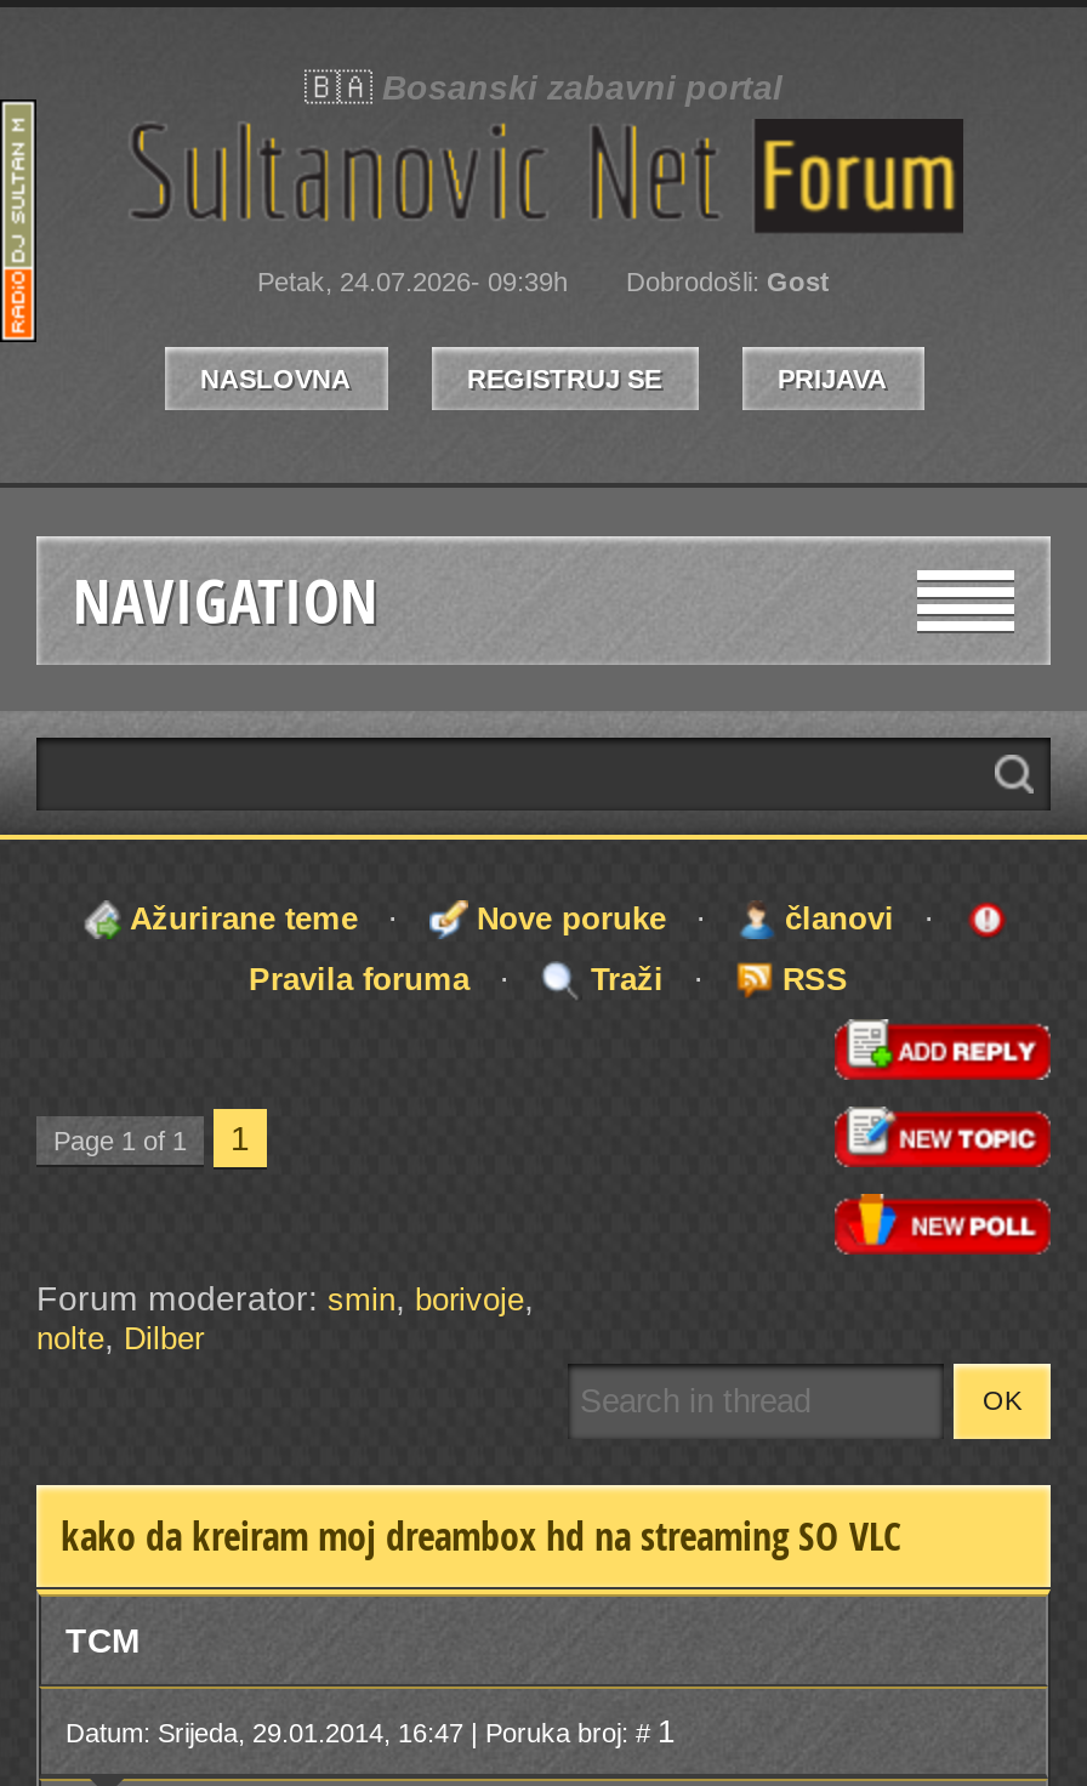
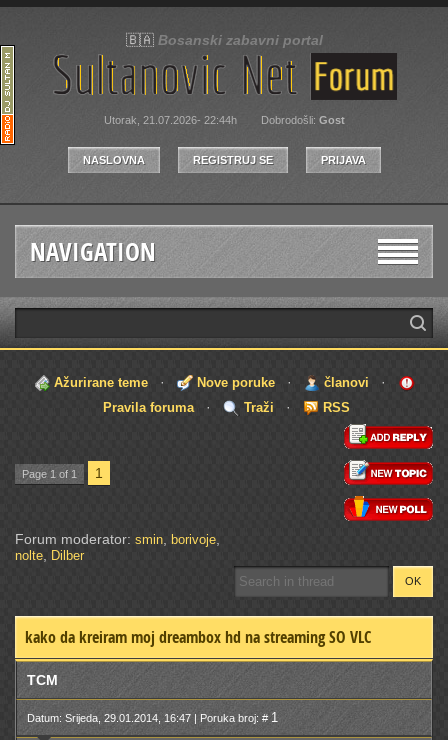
[257,267,830,296] Petak, 24.07.2026- 09:39h Dobrodošli: Gost -> [103,114,344,126] Utorak, 21.07.2026- 22:44h Dobrodošli: Gost

